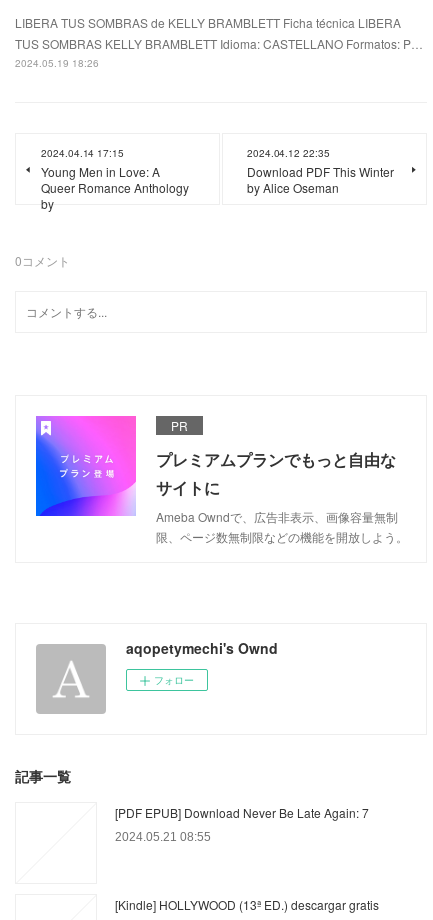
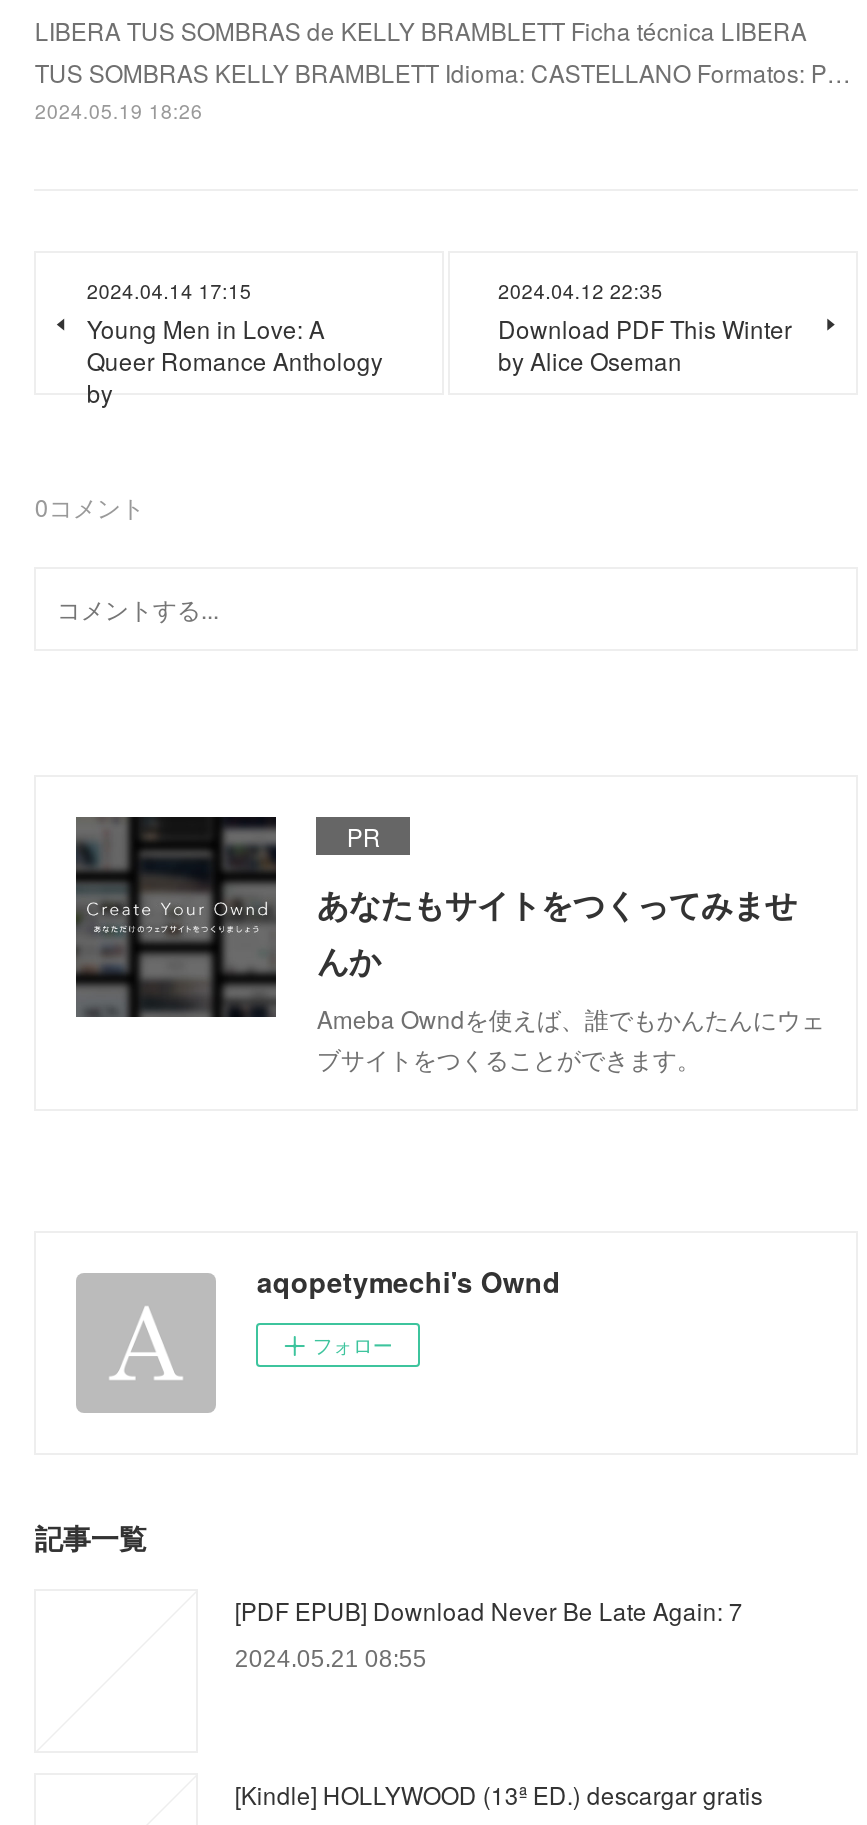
[35,415,408,545] [image] | プレミアムプランでもっと自由な | サイトに | Ameba Owndで、広告非表示、画像容量無制 | 限、ページ数無制限などの機能を開放しよう。 -> [74,815,825,1075] [image] | あなたもサイトをつくってみませ | んか | Ameba Owndを使えば、誰でもかんたんにウェ | ブサイトをつくることができます。

